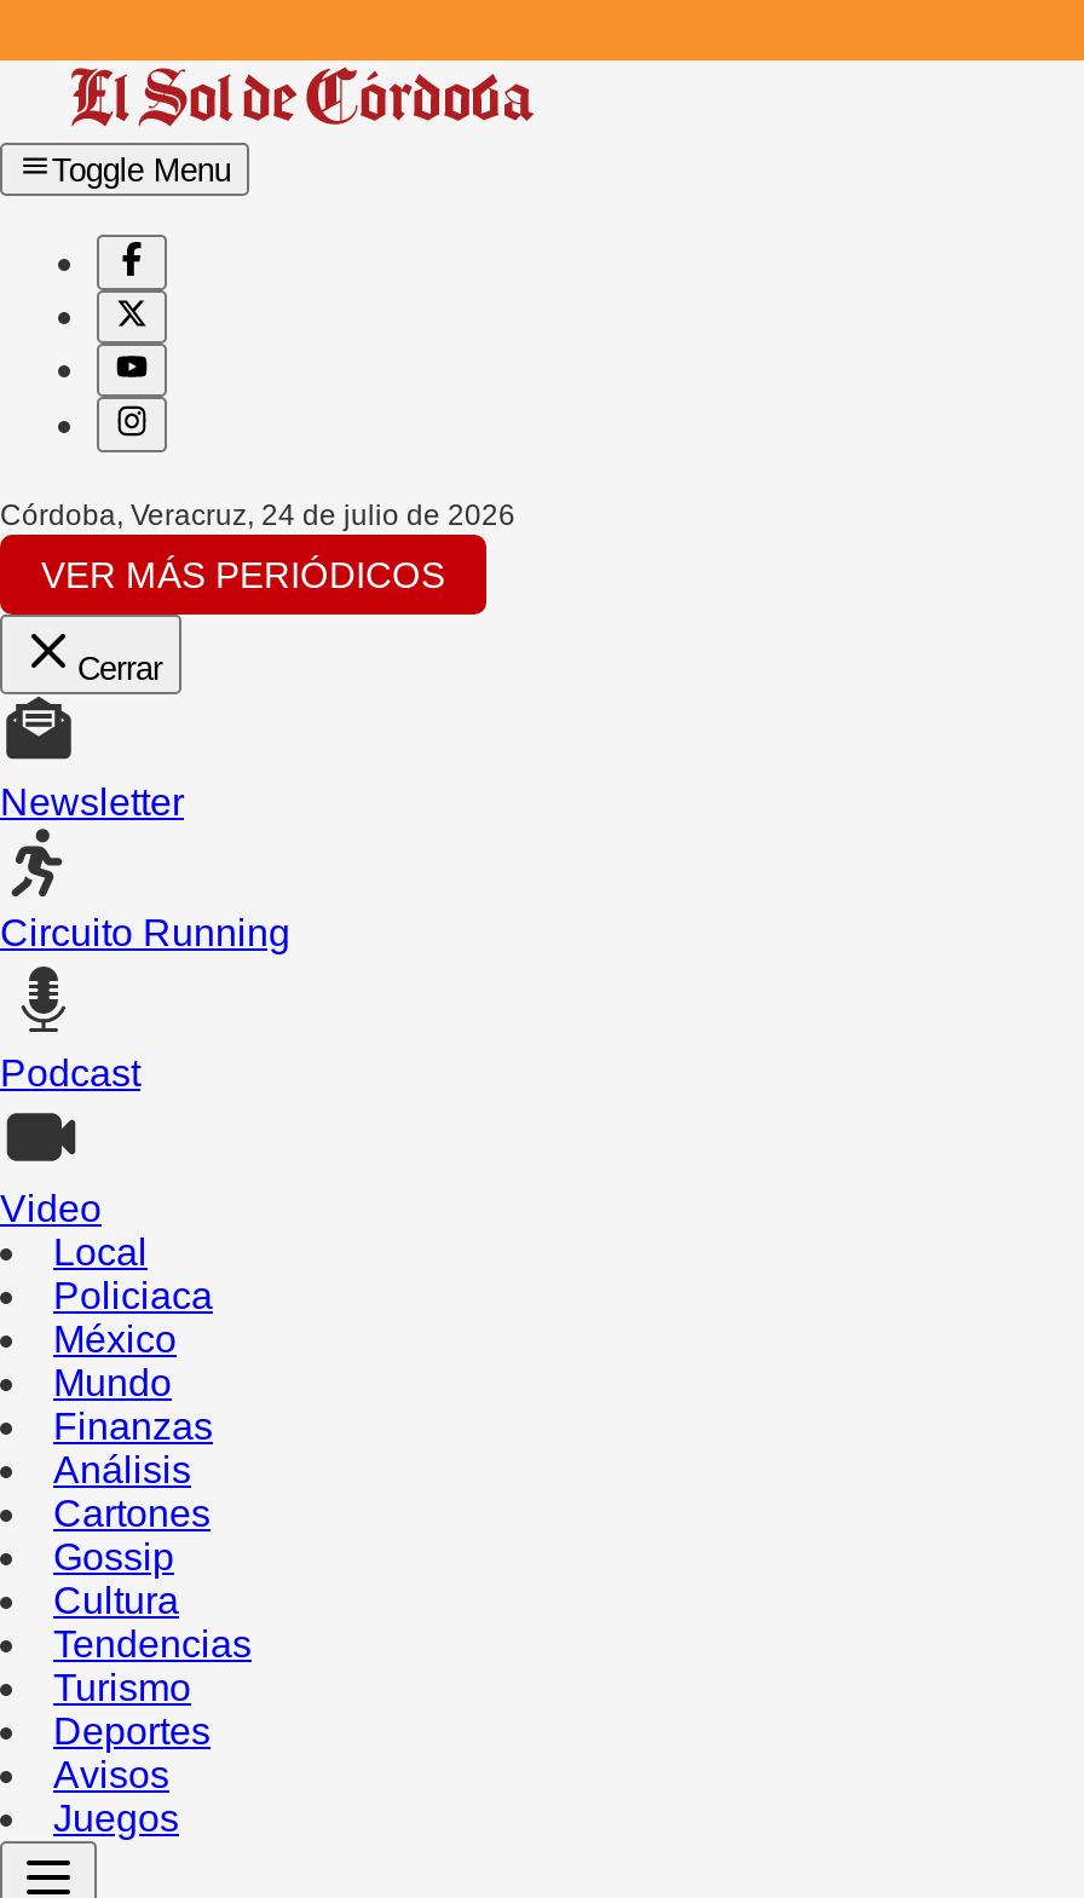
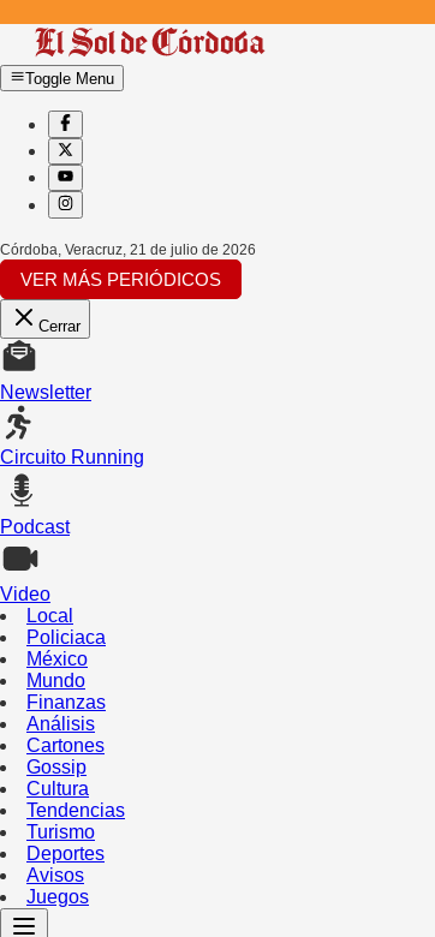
[0,497,515,531] Córdoba, Veracruz, 24 de julio de 2026 -> [0,241,256,258] Córdoba, Veracruz, 21 de julio de 2026

